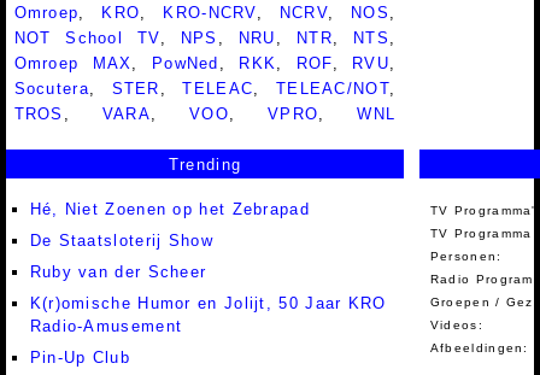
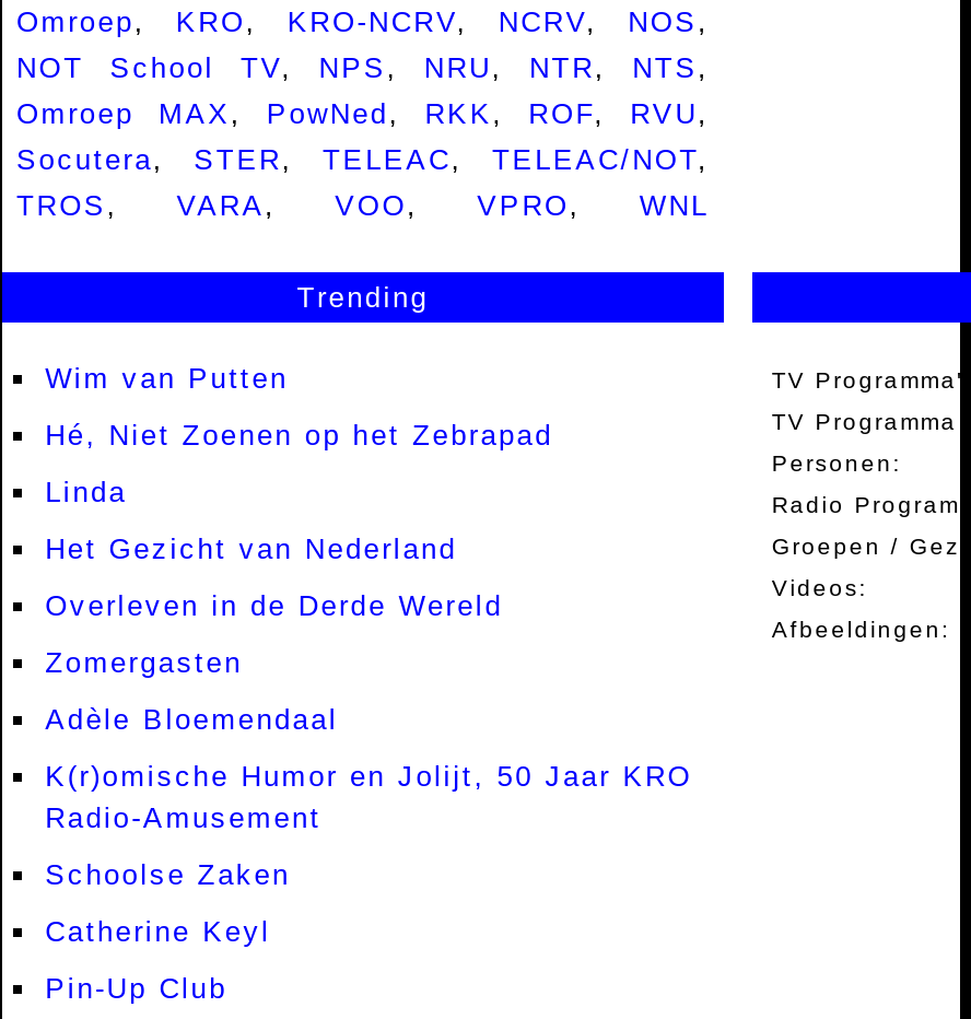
none -> [45,363,288,395] Wim van Putten
[30,231,213,281] De Staatsloterij Show | Ruby van der Scheer -> [45,476,503,736] Linda | Het Gezicht van Nederland | Overleven in de Derde Wereld | Zomergasten | Adèle Bloemendaal
none -> [45,859,290,949] Schoolse Zaken | Catherine Keyl

